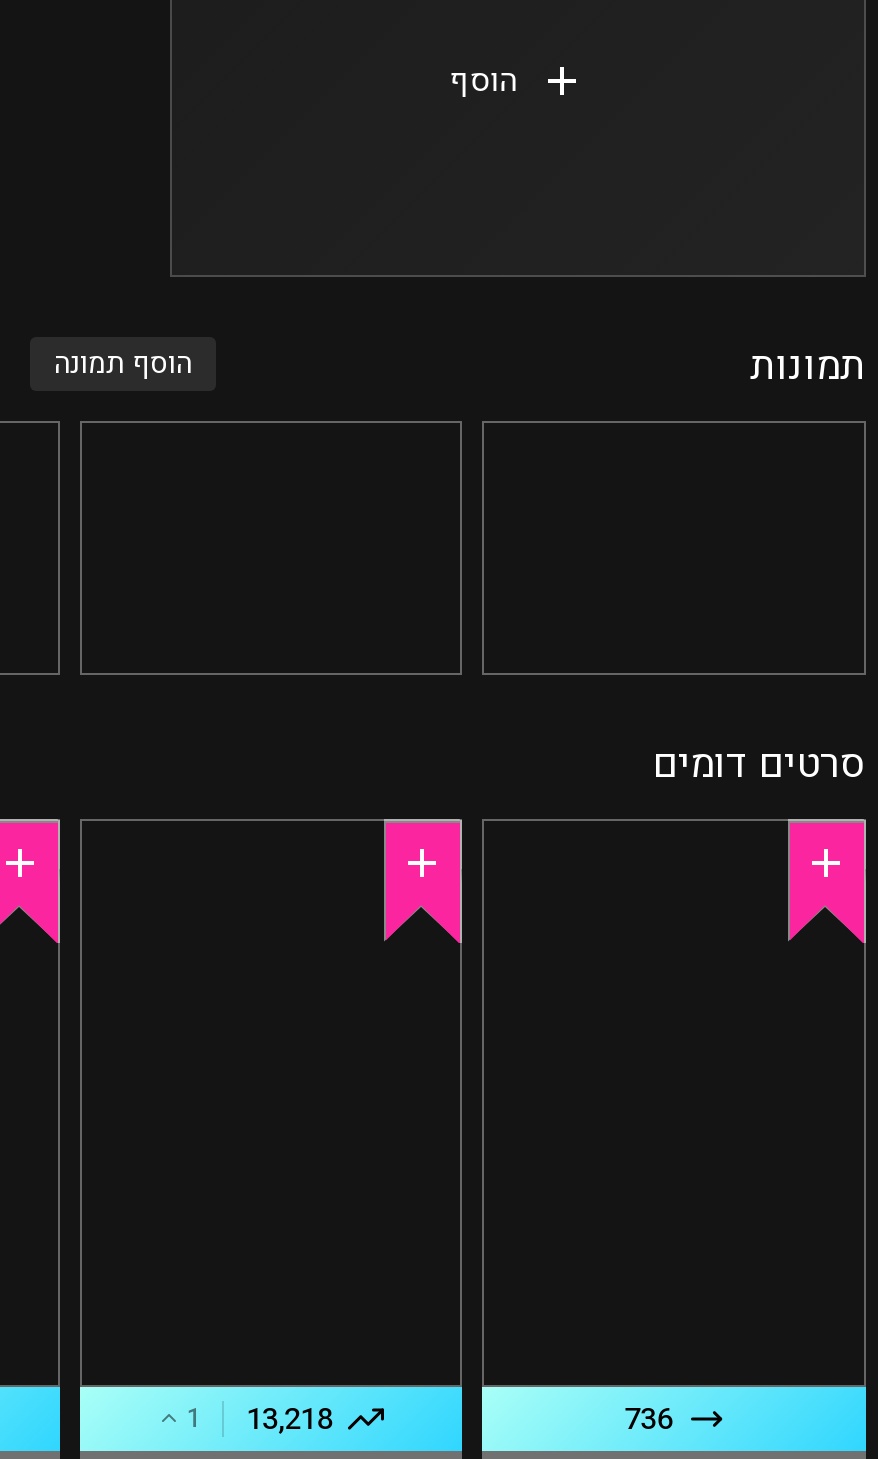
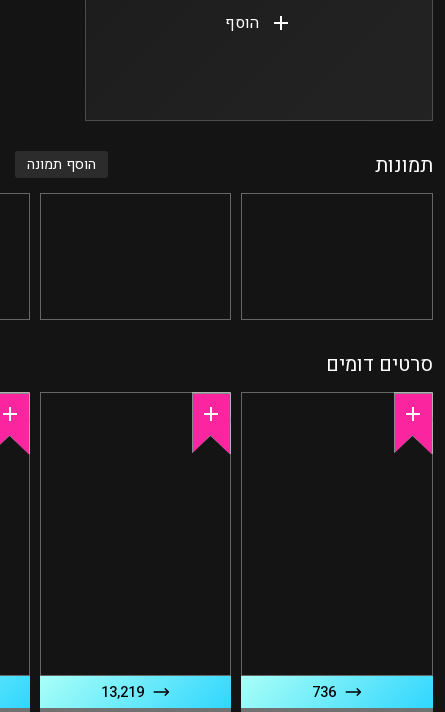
[186,1397,332,1441] 13,218 | 1 -> [101,681,144,703] 13,219

